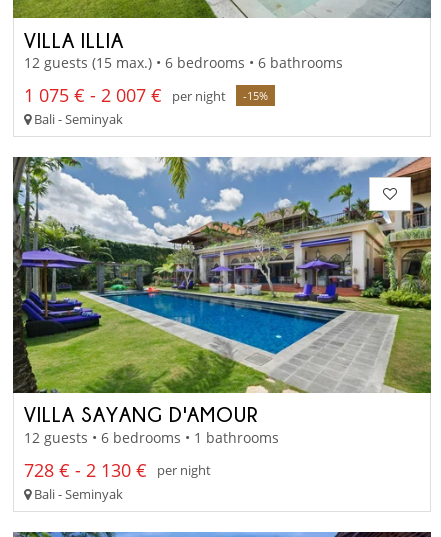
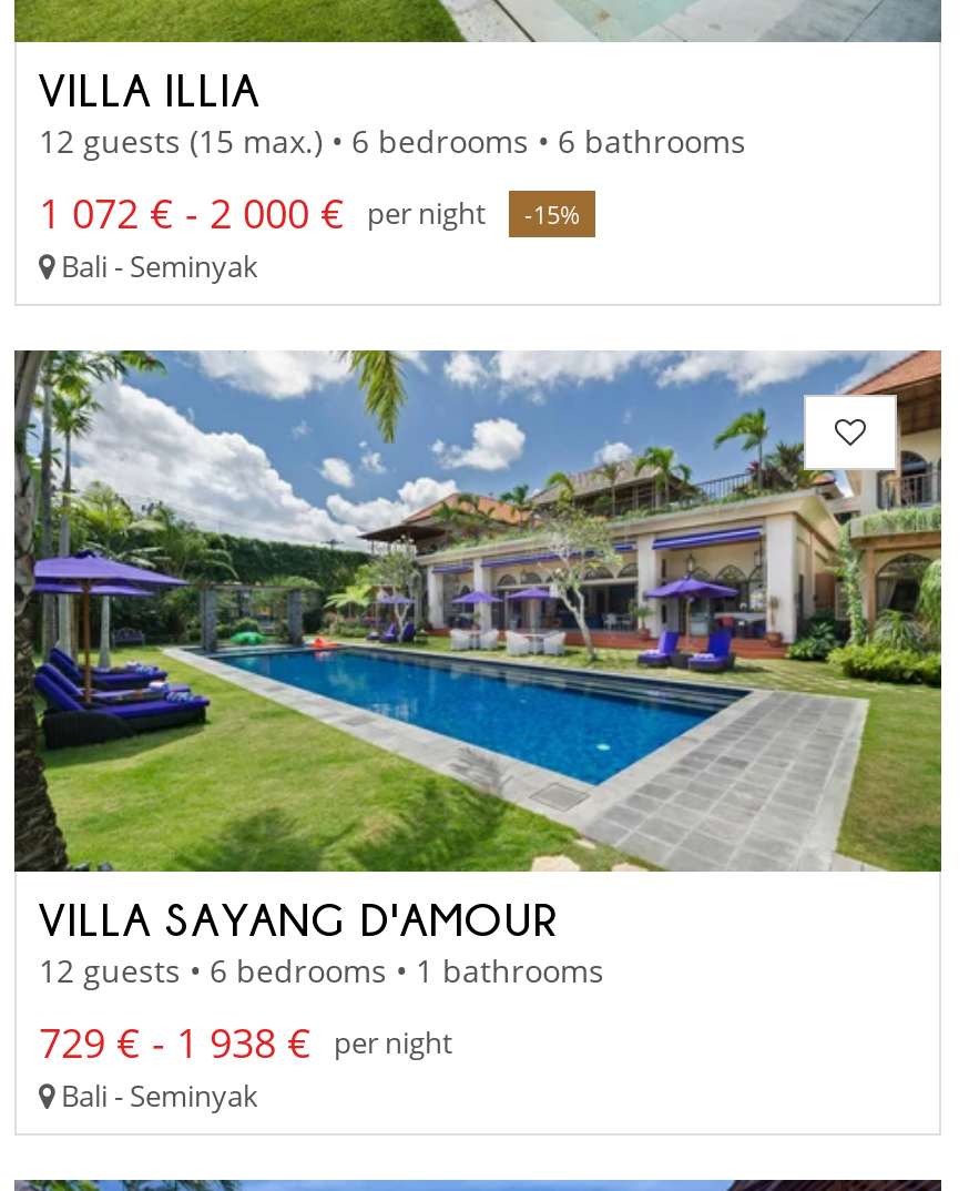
[24,83,268,107] 1 075 € - 2 007 € per night -15% -> [39,185,580,238] 1 072 € - 2 000 € per night -15%
[24,458,211,482] 728 € - 2 130 € per night -> [39,1015,453,1068] 729 € - 1 938 € per night

